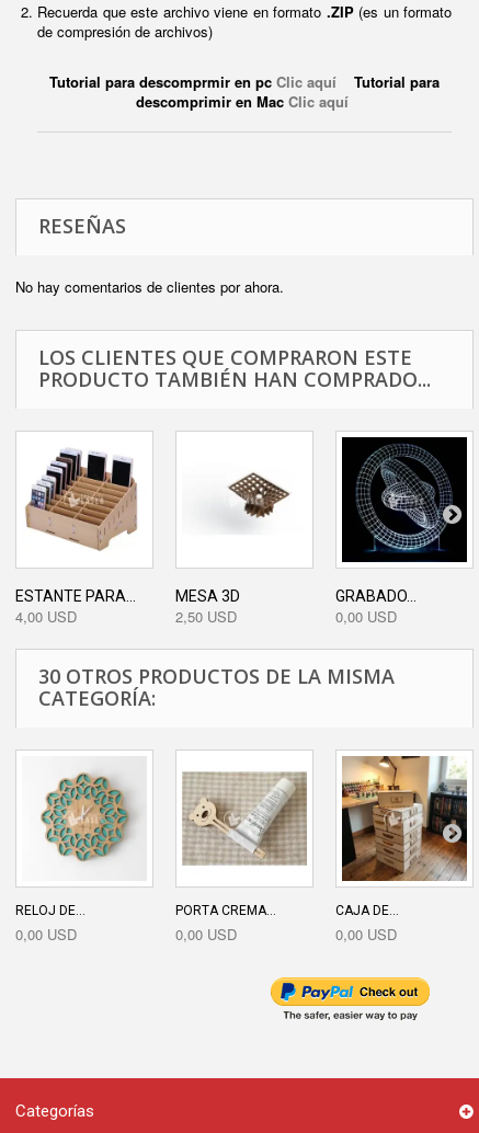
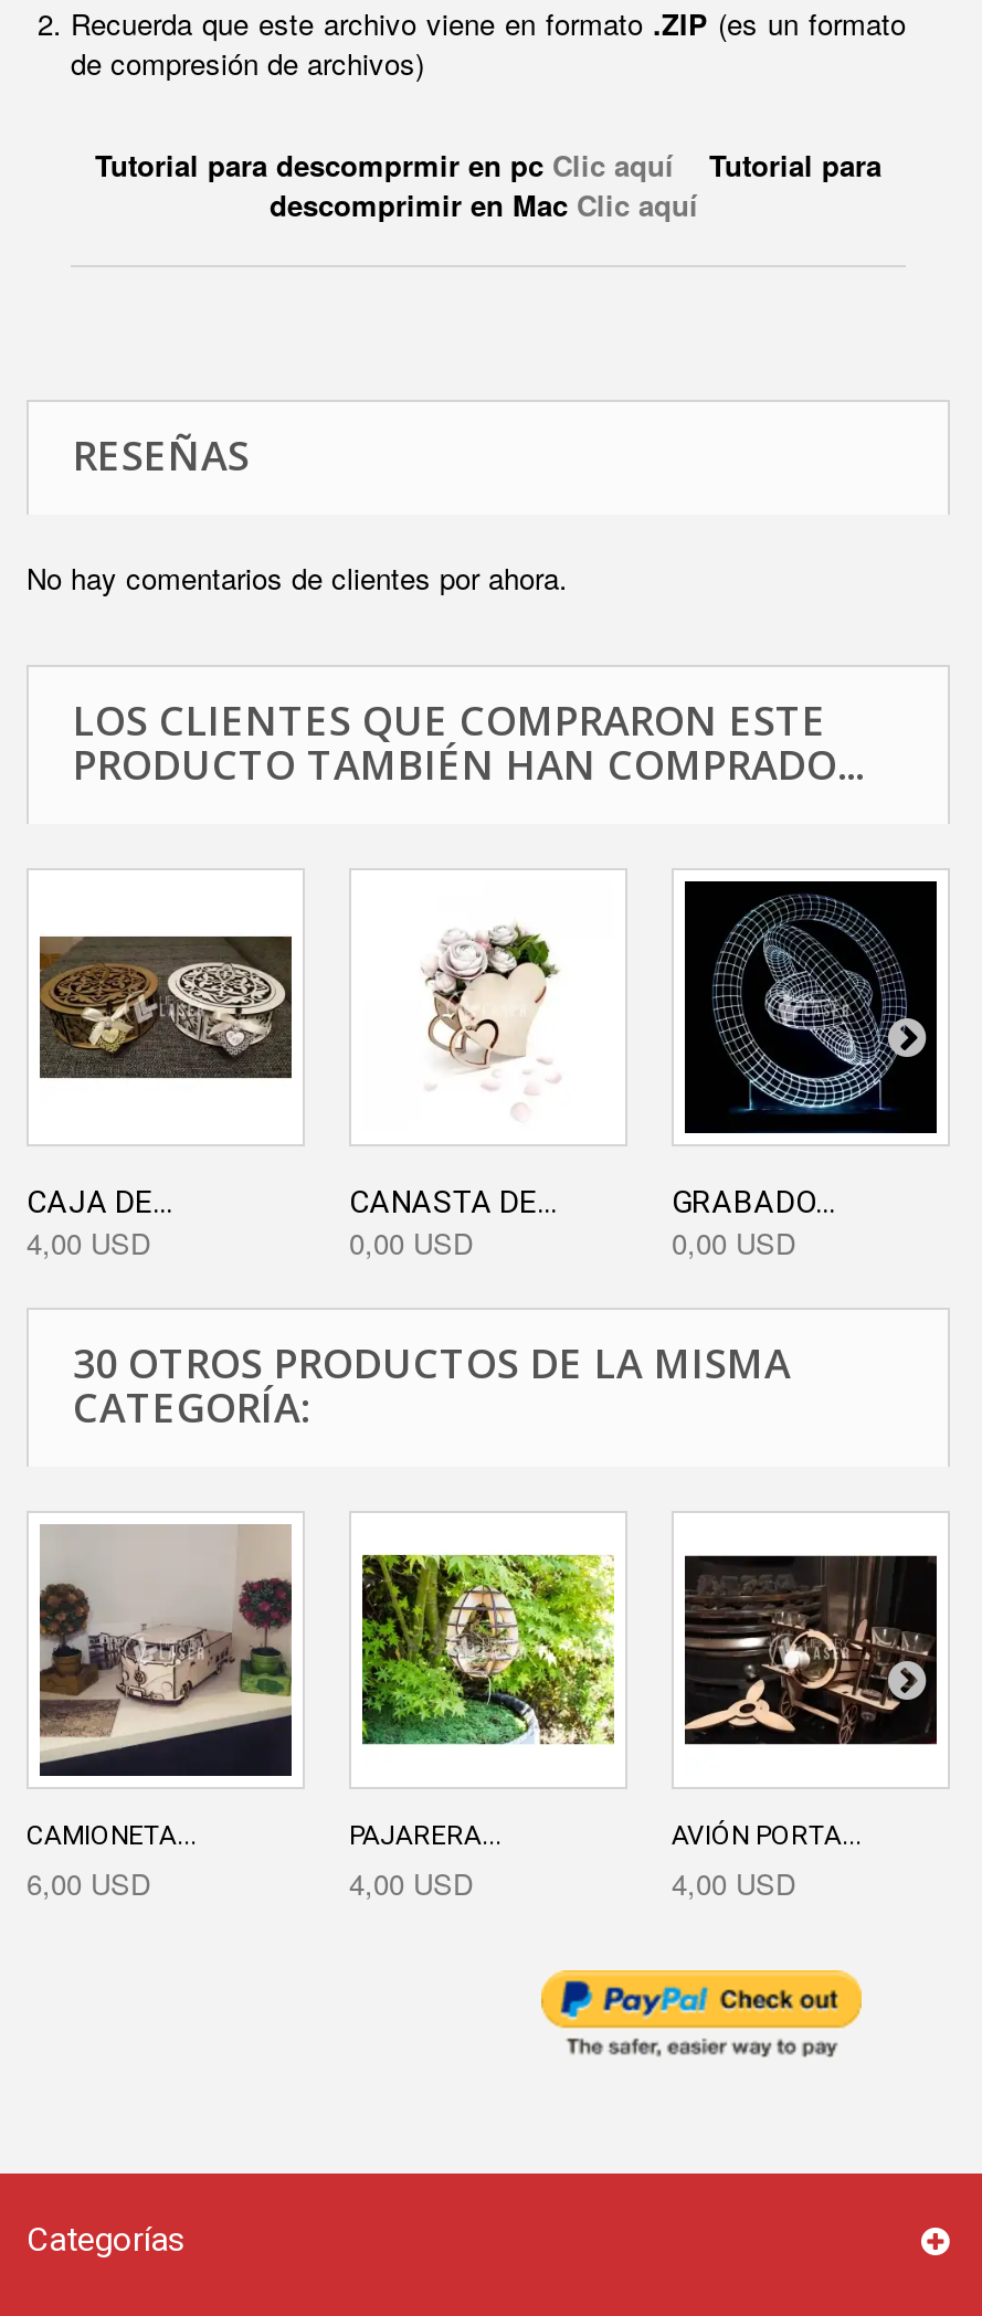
[15,449,147,605] [image] | ESTANTE PARA... -> [27,908,294,1220] [image] | CAJA DE...
[215,459,290,529] [image] -> [424,923,579,1069] [image]
[175,588,240,627] MESA 3D | 2,50 USD -> [349,1185,557,1264] CANASTA DE... | 0,00 USD
[15,757,147,945] [image] | RELOJ DE... | 0,00 USD -> [27,1524,294,1905] [image] | CAMIONETA... | 6,00 USD
[335,755,468,945] [image] | CAJA DE... | 0,00 USD -> [672,1524,939,1905] [image] | AVIÓN PORTA... | 4,00 USD
[175,771,307,945] [image] | PORTA CREMA... | 0,00 USD -> [349,1553,614,1905] [image] | PAJARERA... | 4,00 USD

